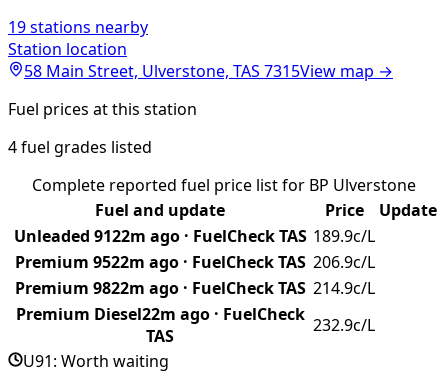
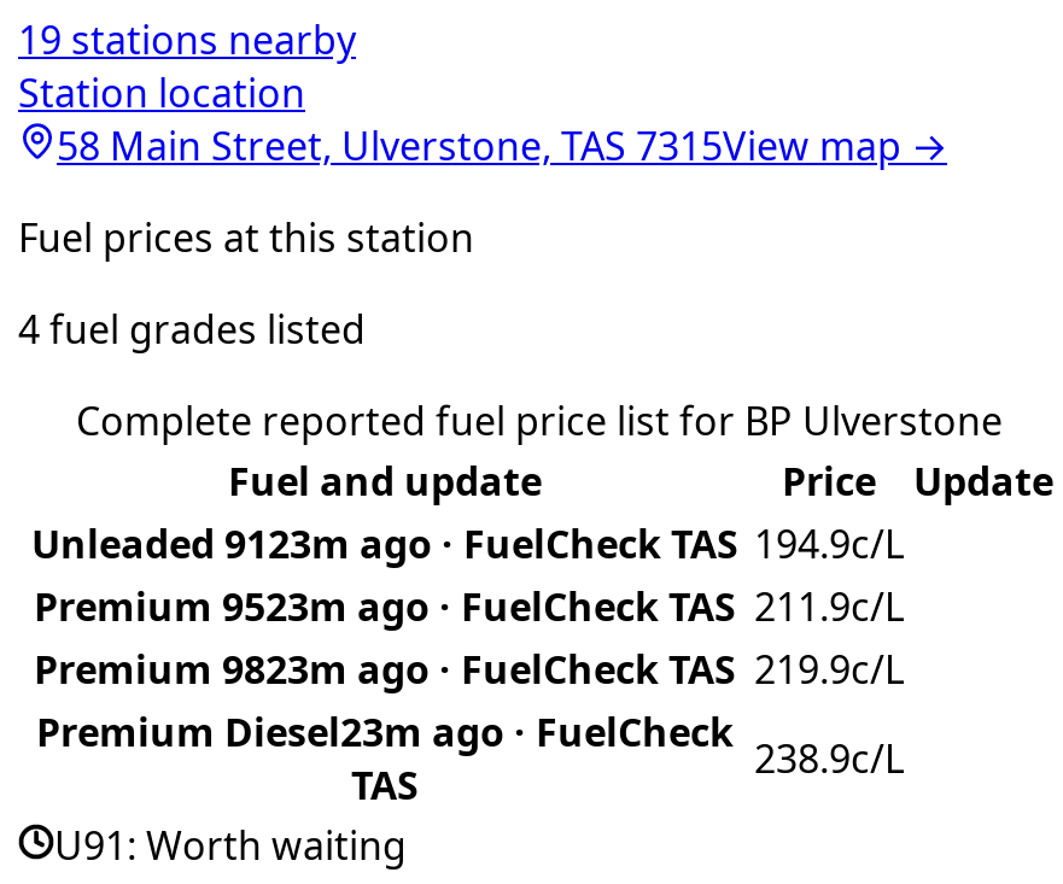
[13,225,375,247] Unleaded 9122m ago · FuelCheck TAS 189.9c/L -> [31,517,904,570] Unleaded 9123m ago · FuelCheck TAS 194.9c/L
[14,251,375,273] Premium 9522m ago · FuelCheck TAS 206.9c/L -> [34,580,904,633] Premium 9523m ago · FuelCheck TAS 211.9c/L
[14,277,375,299] Premium 9822m ago · FuelCheck TAS 214.9c/L -> [34,642,904,695] Premium 9823m ago · FuelCheck TAS 219.9c/L
[15,303,304,325] Premium Diesel22m ago · FuelCheck -> [36,705,734,758] Premium Diesel23m ago · FuelCheck
[313,314,375,336] 232.9c/L -> [754,732,904,785] 238.9c/L

